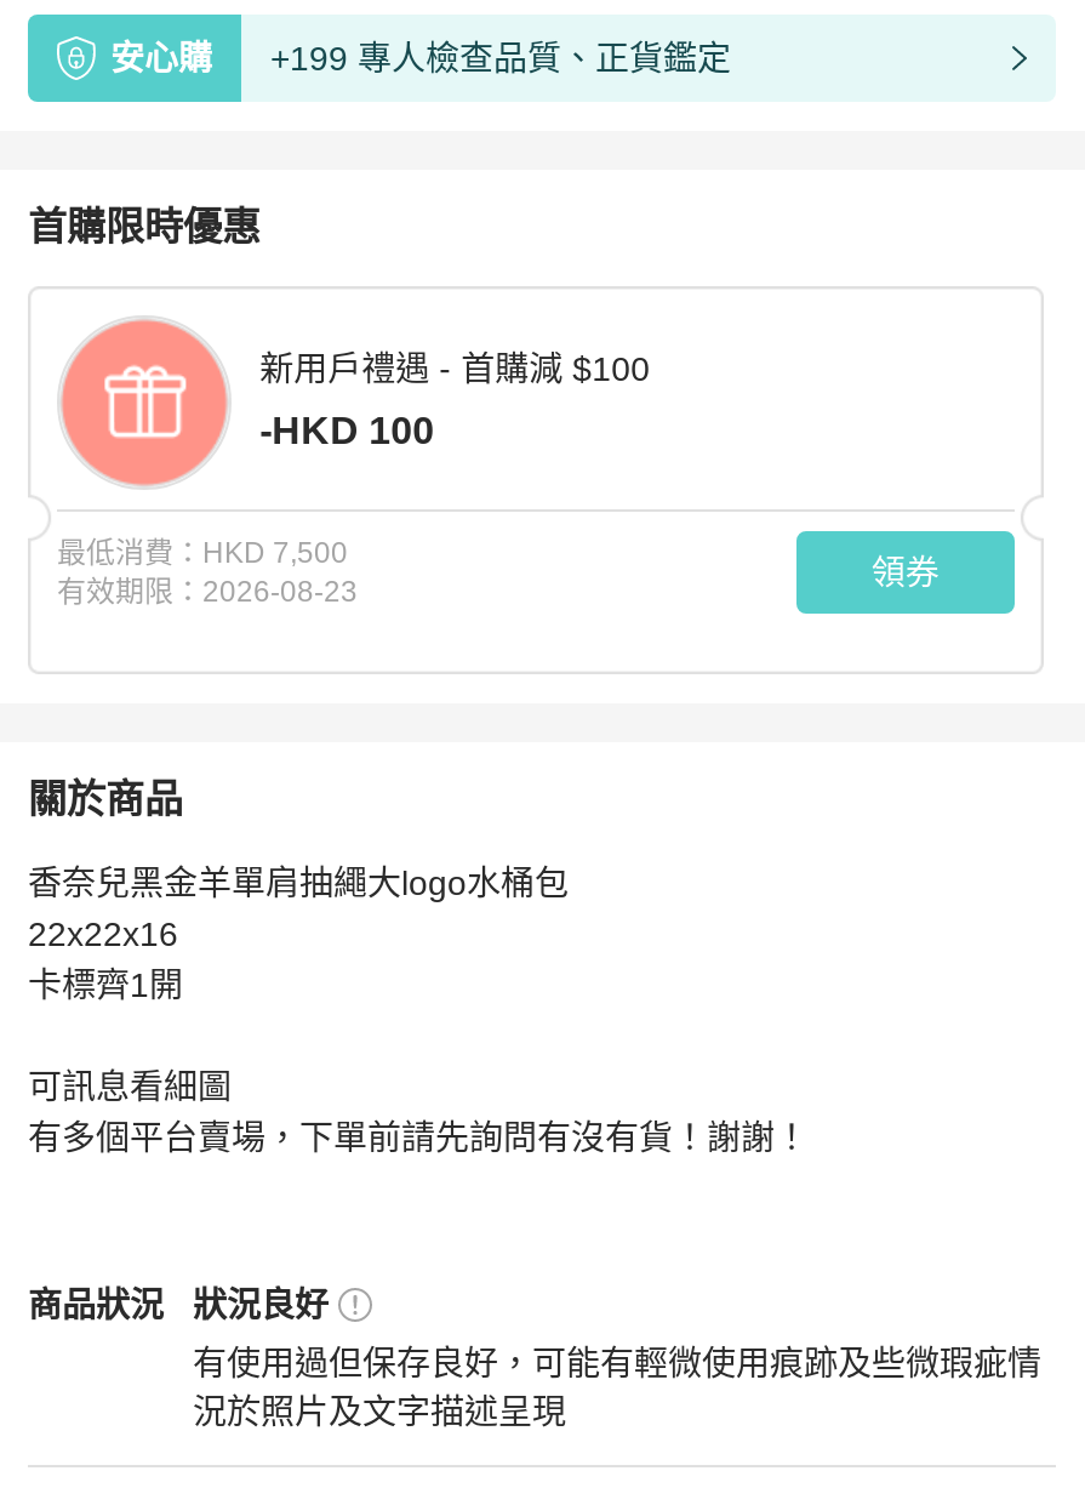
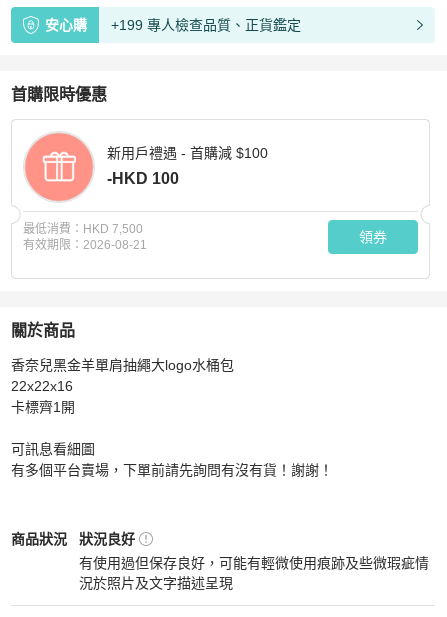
[57,574,358,608] 有效期限：2026-08-23 -> [23,238,147,252] 有效期限：2026-08-21

